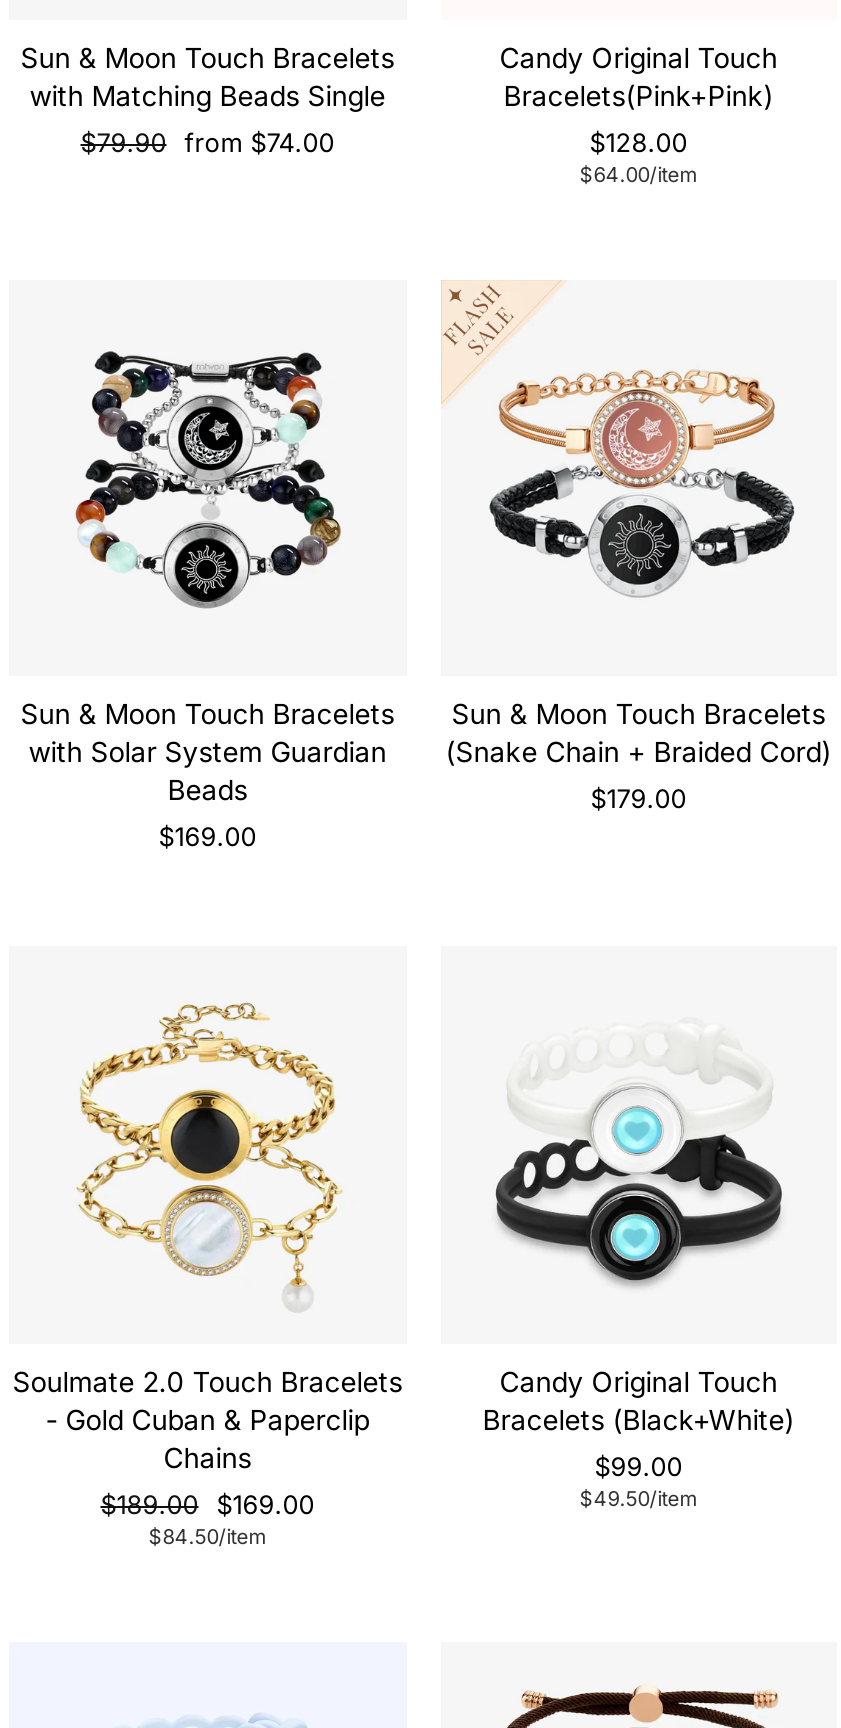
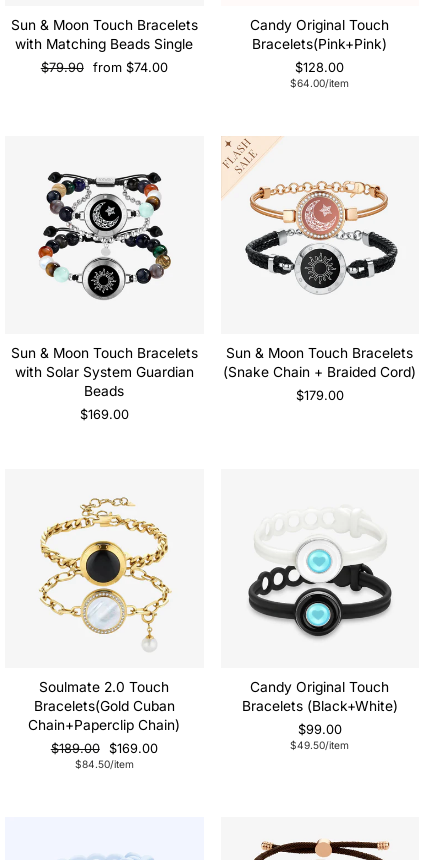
[13,1365,403,1473] Soulmate 2.0 Touch Bracelets | - Gold Cuban & Paperclip | Chains -> [28,678,180,732] Soulmate 2.0 Touch | Bracelets(Gold Cuban | Chain+Paperclip Chain)

